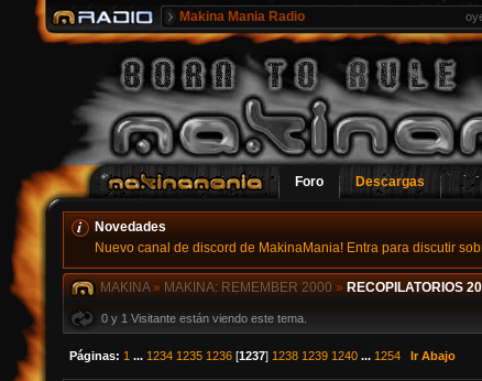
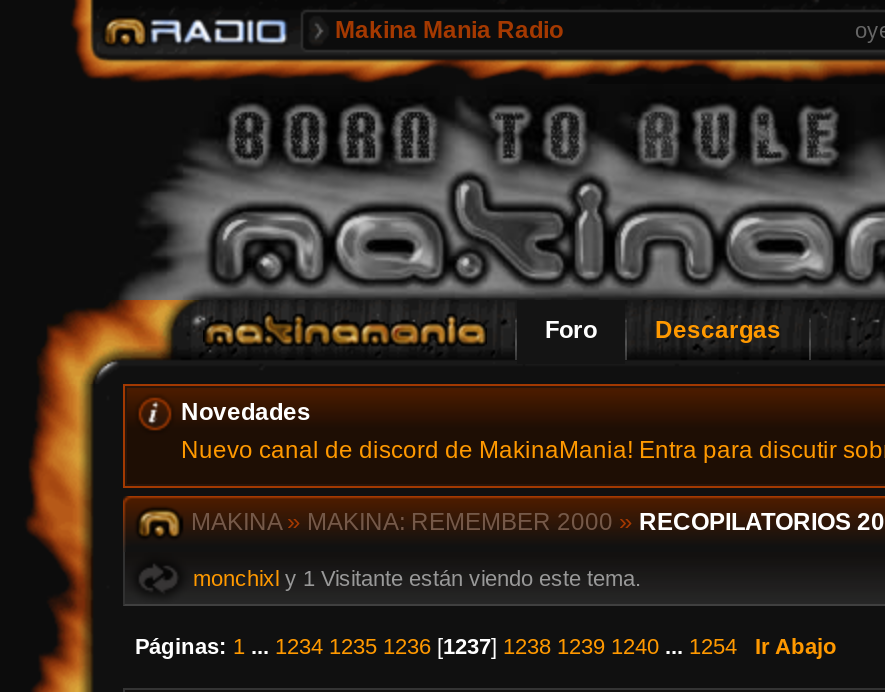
[101,312,307,325] 0 y 1 Visitante están viendo este tema. -> [193,566,641,590] monchixl y 1 Visitante están viendo este tema.

